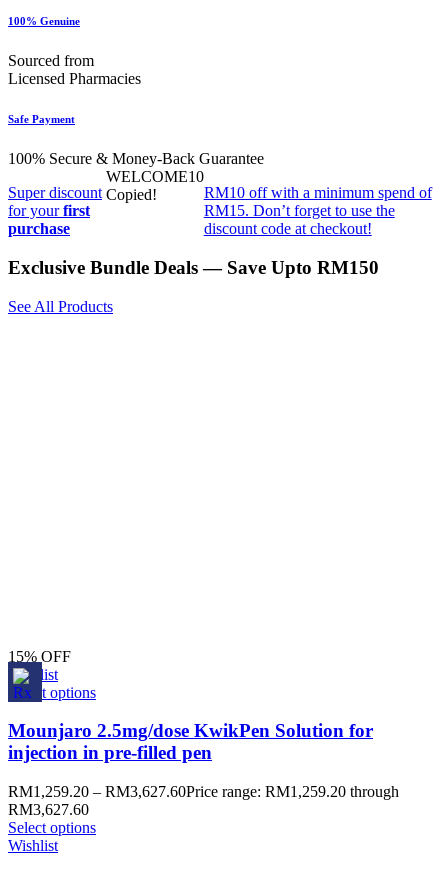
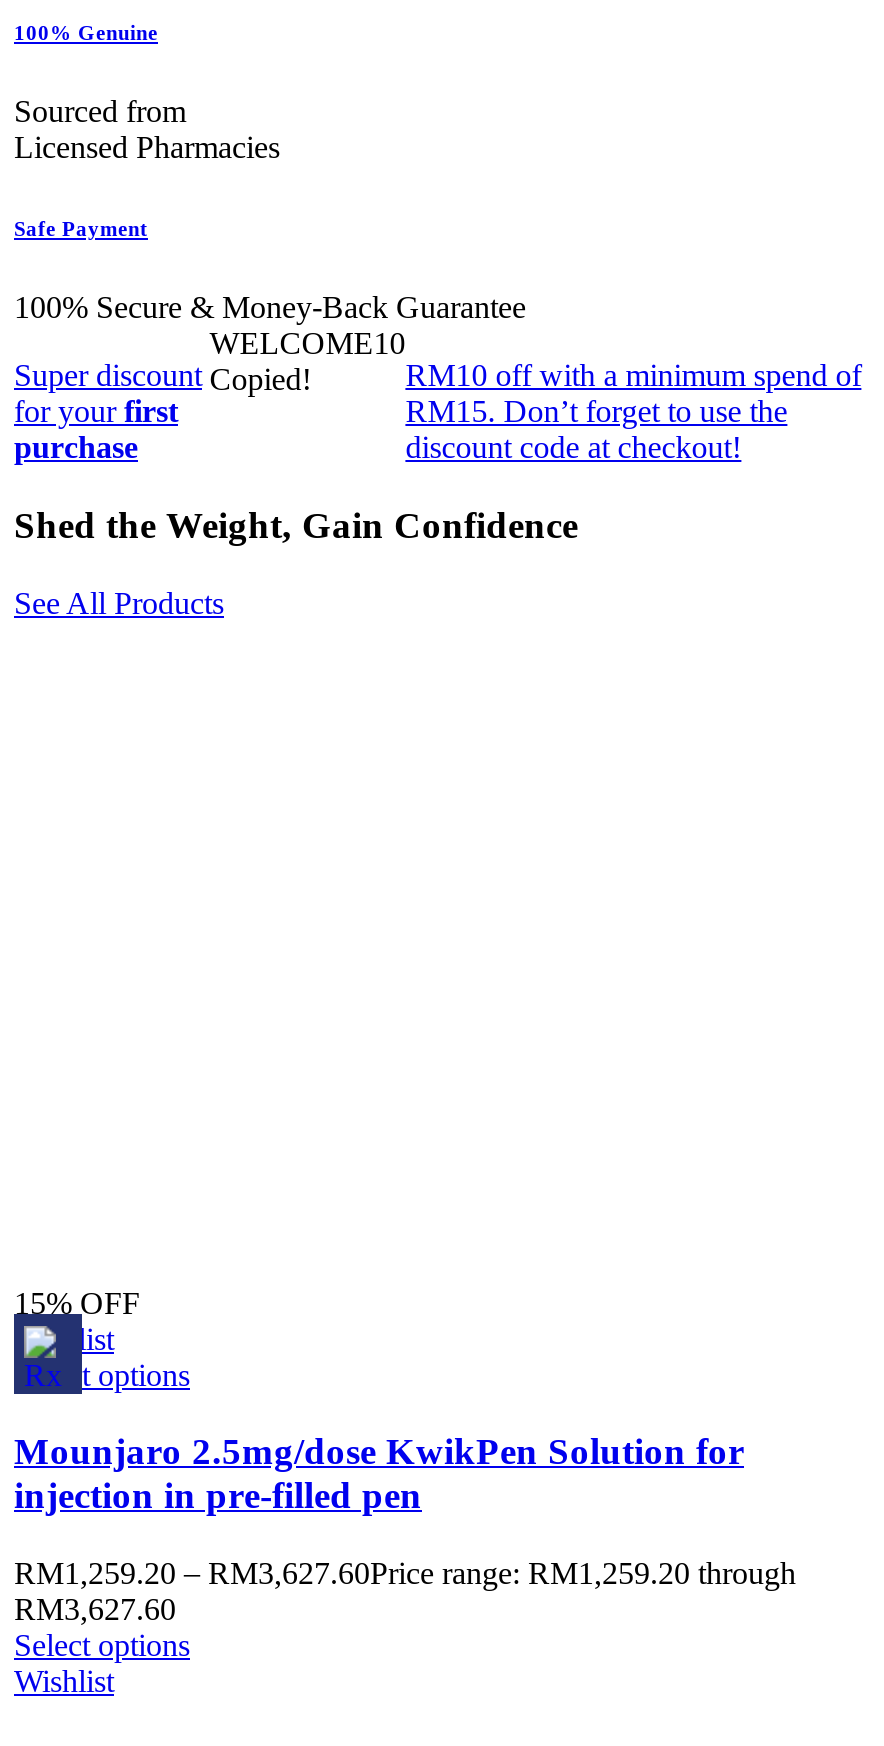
[8,257,379,278] Exclusive Bundle Deals — Save Upto RM150 -> [14,504,578,546] Shed the Weight, Gain Confidence

